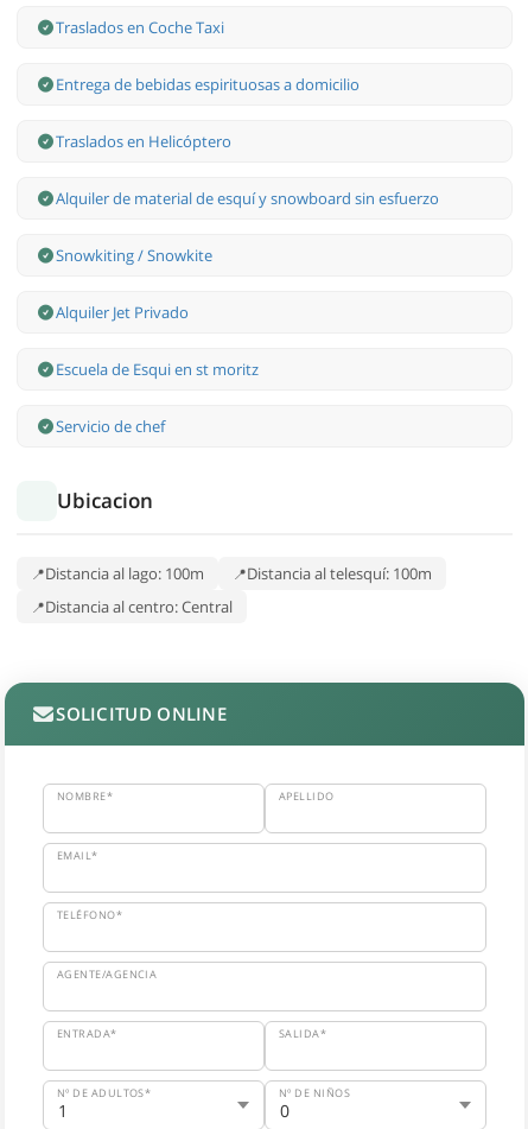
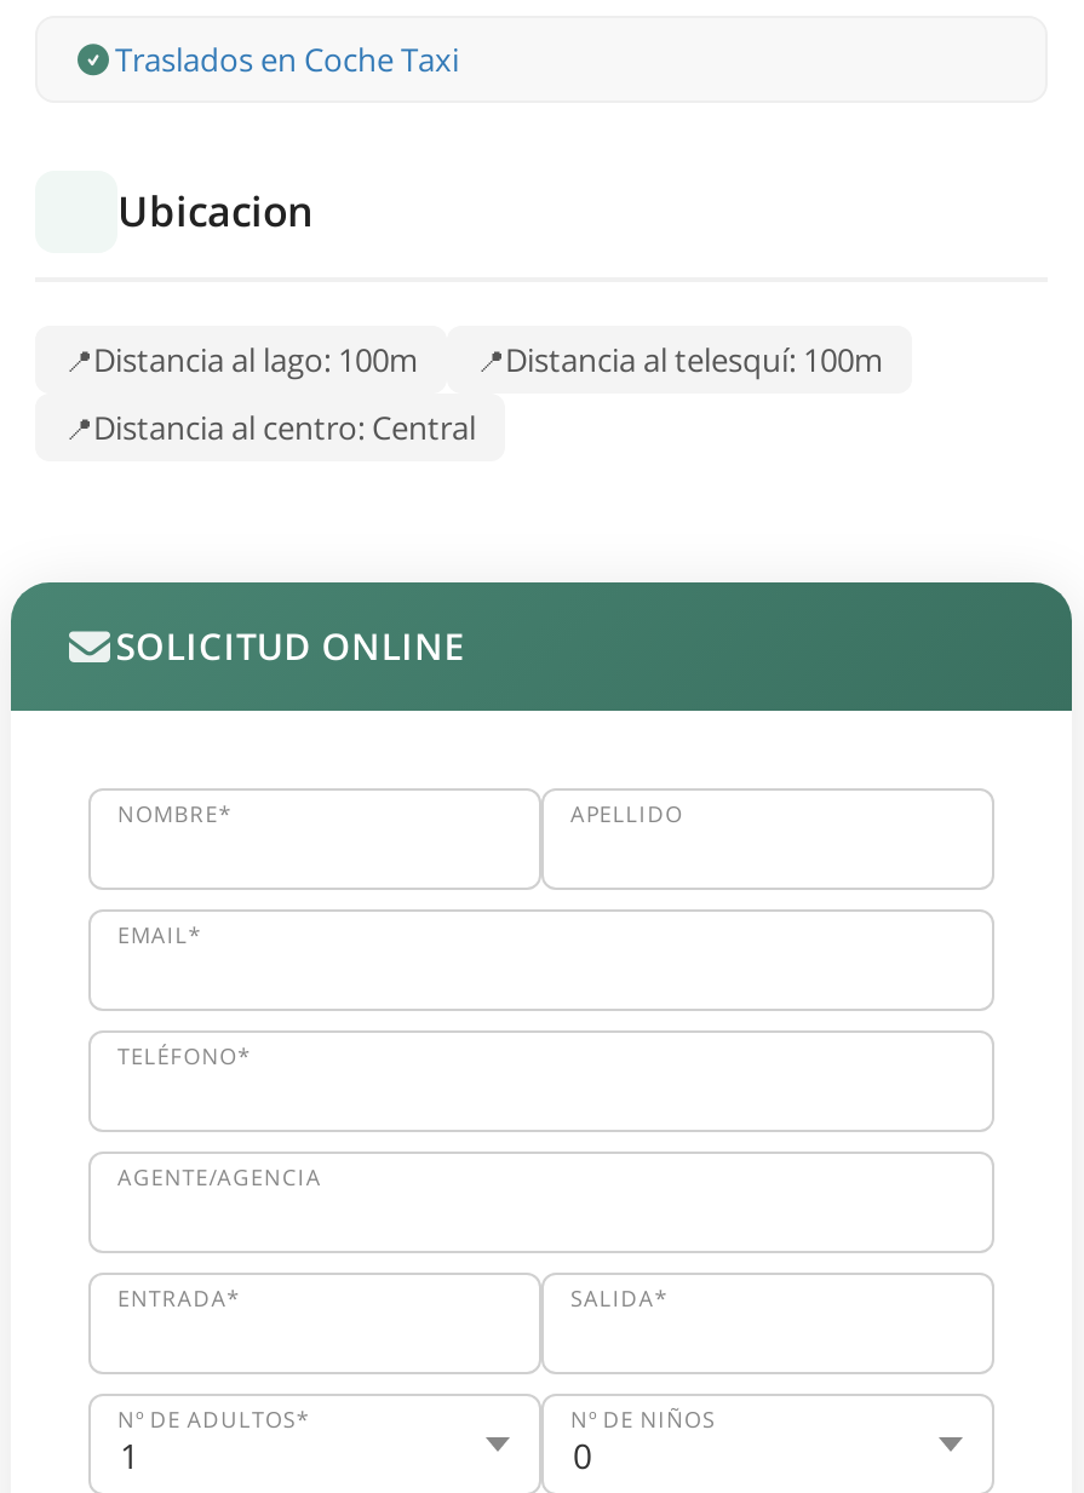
[56,74,439,437] Entrega de bebidas espirituosas a domicilio | Traslados en Helicóptero | Alquiler de material de esquí y snowboard sin esfuerzo | Snowkiting / Snowkite | Alquiler Jet Privado | Escuela de Esqui en st moritz | Servicio de chef -> none

